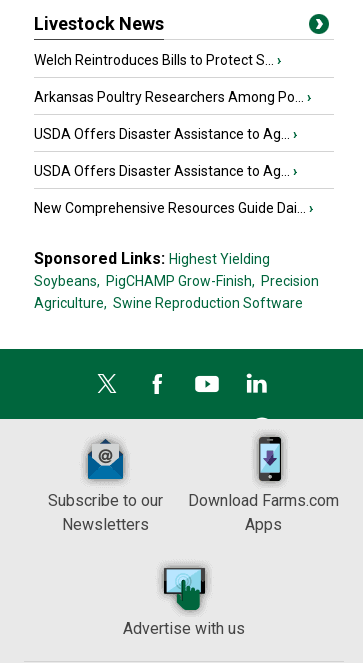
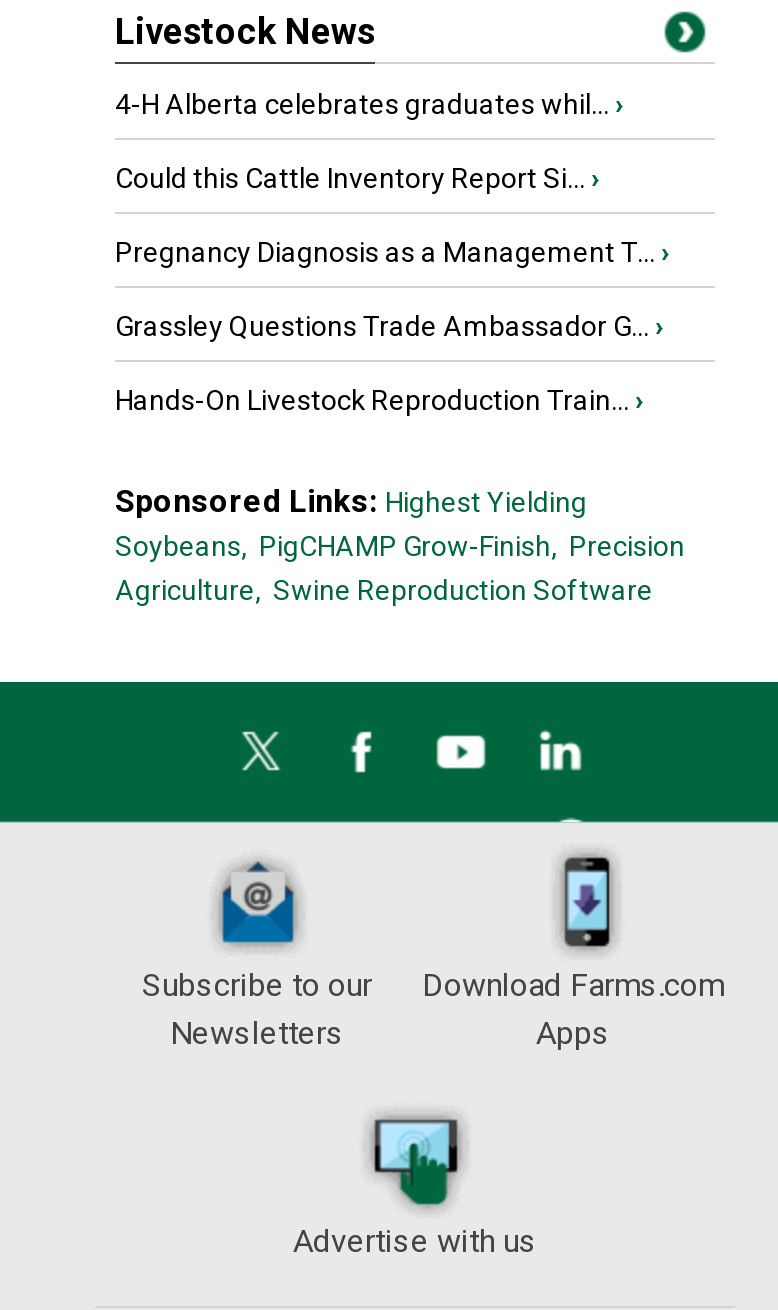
[34,52,281,68] Welch Reintroduces Bills to Protect S... › -> [115,88,623,120] 4-H Alberta celebrates graduates whil... ›
[34,89,311,105] Arkansas Poultry Researchers Among Po... › -> [115,162,599,194] Could this Cattle Inventory Report Si... ›
[34,126,297,142] USDA Offers Disaster Assistance to Ag... › -> [115,236,669,268] Pregnancy Diagnosis as a Management T... ›
[34,163,297,179] USDA Offers Disaster Assistance to Ag... › -> [115,310,663,342] Grassley Questions Trade Ambassador G... ›
[34,200,313,216] New Comprehensive Resources Guide Dai... › -> [115,384,643,416] Hands-On Livestock Reproduction Train... ›

